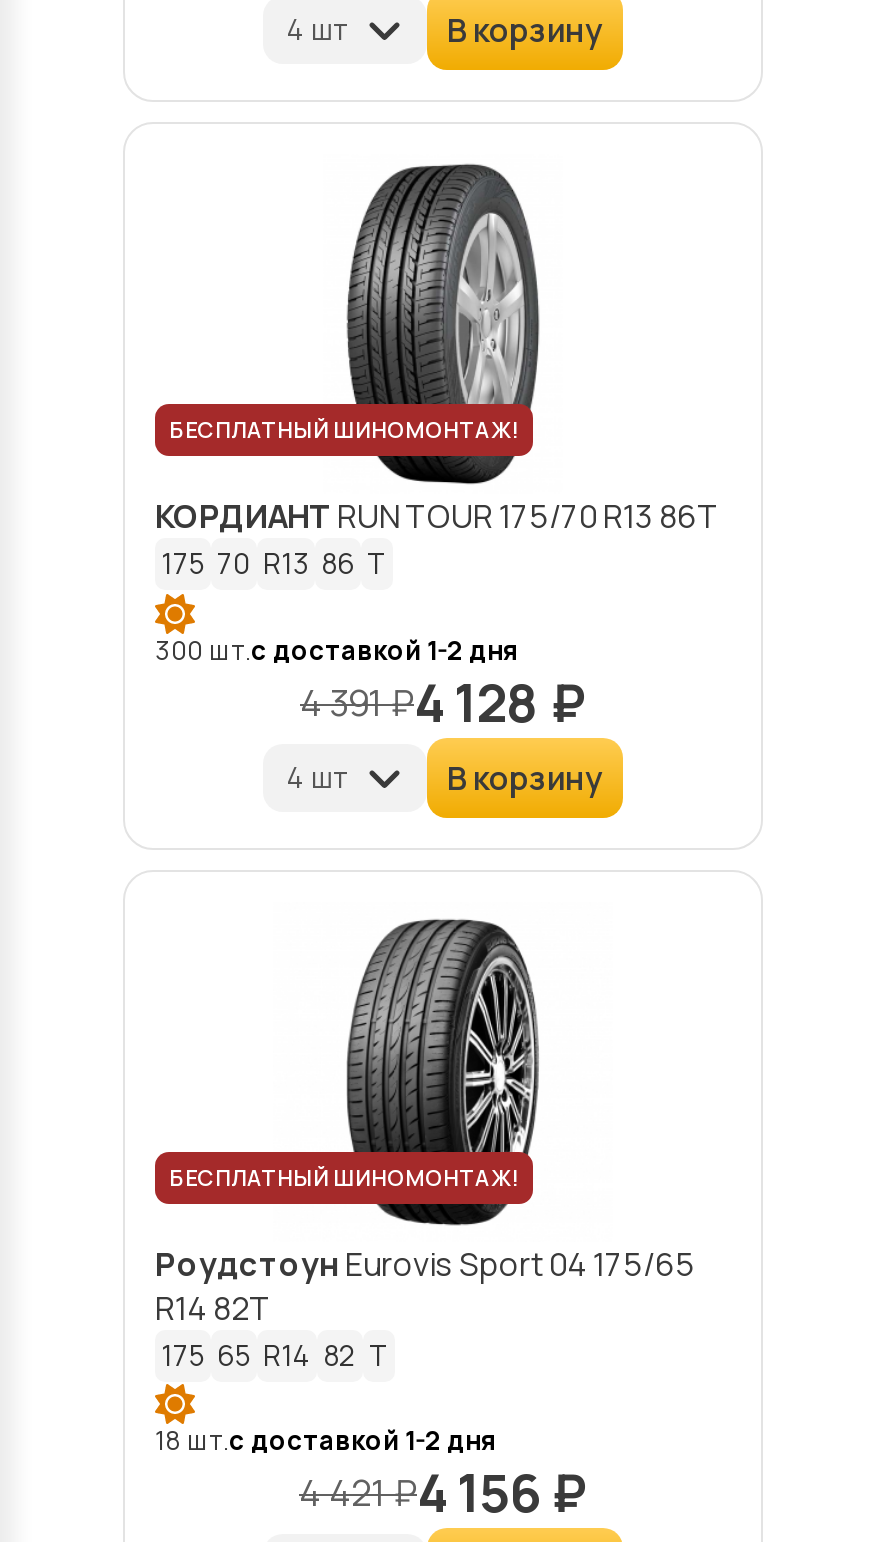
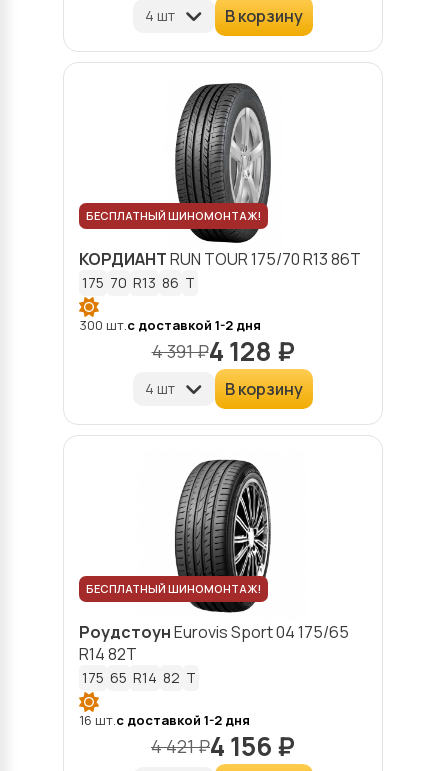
[155,1422,497,1458] 18 шт.с доставкой 1-2 дня -> [79,711,250,729] 16 шт.с доставкой 1-2 дня

